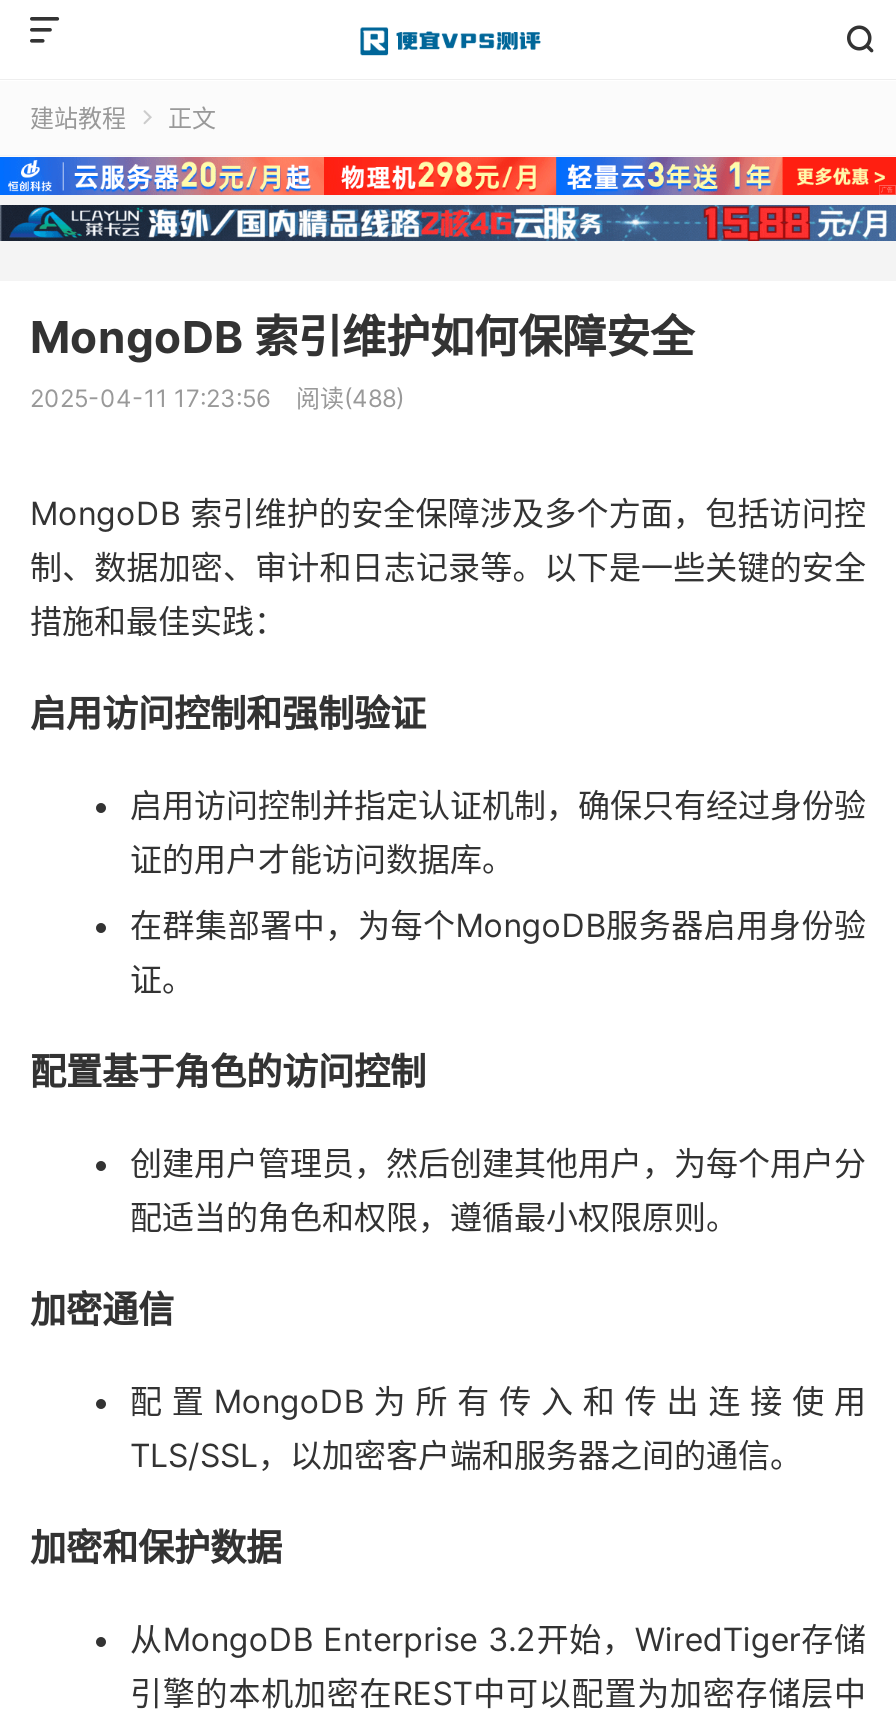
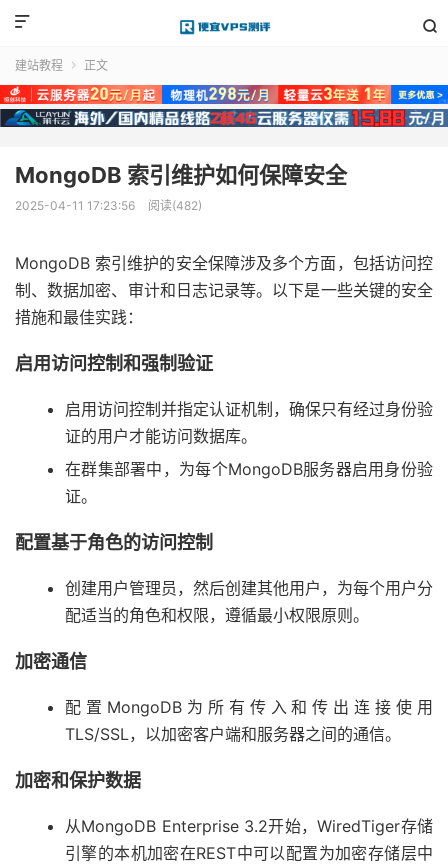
[6,155,890,241] [image] -> [3,84,445,127] [image]
[30,384,404,414] 2025-04-11 17:23:56 阅读(488) -> [15,198,202,213] 2025-04-11 17:23:56 阅读(482)

